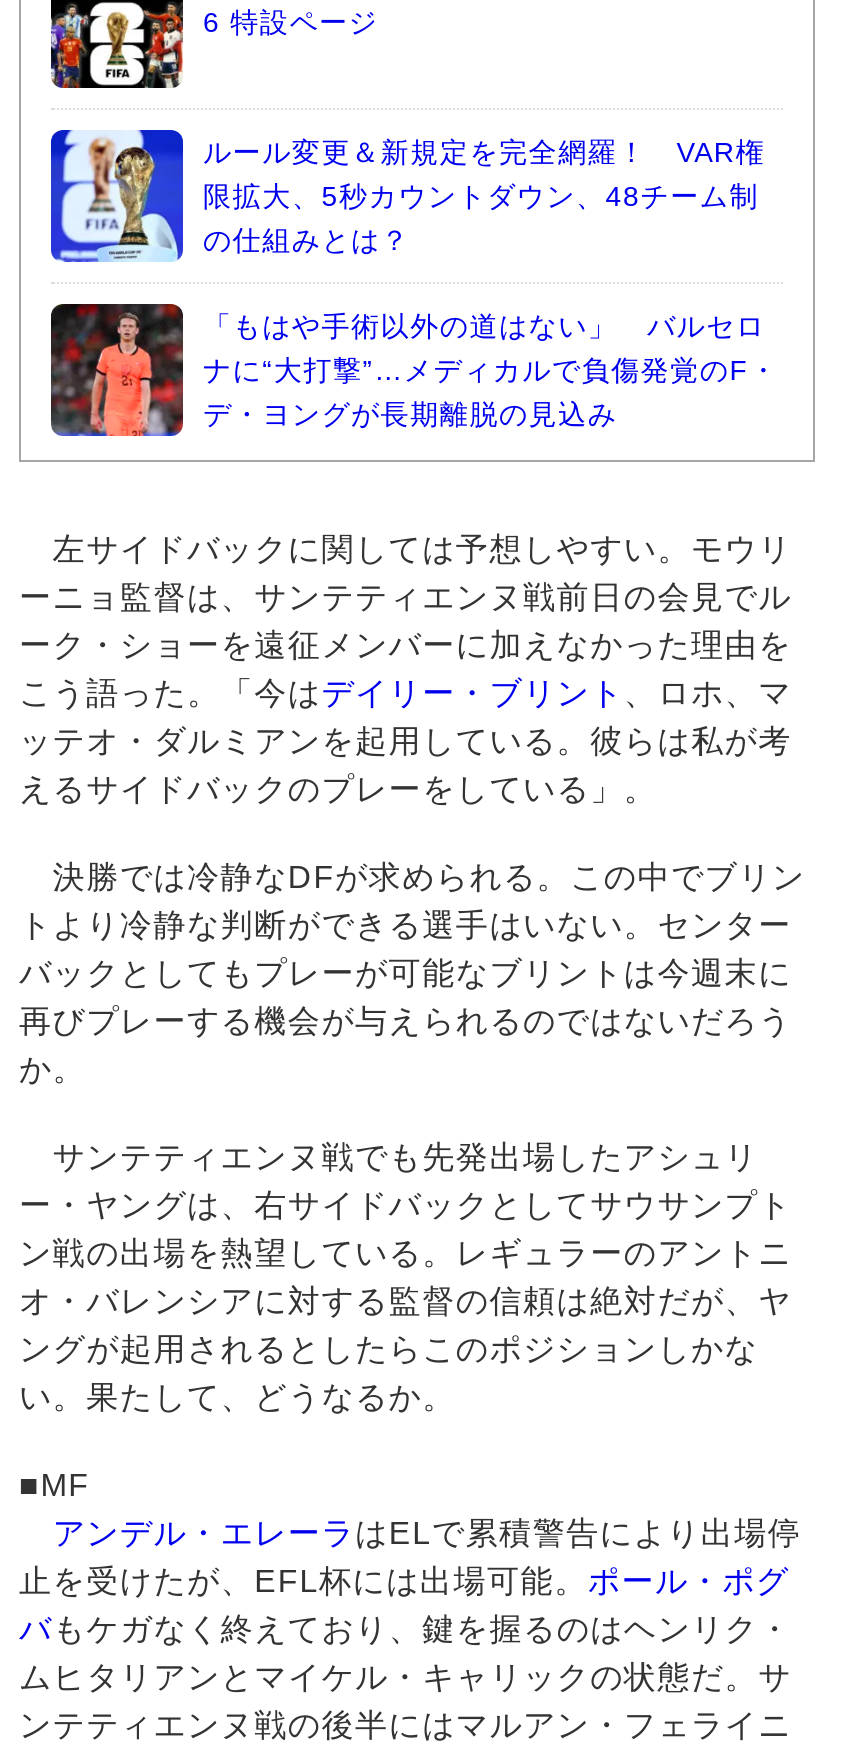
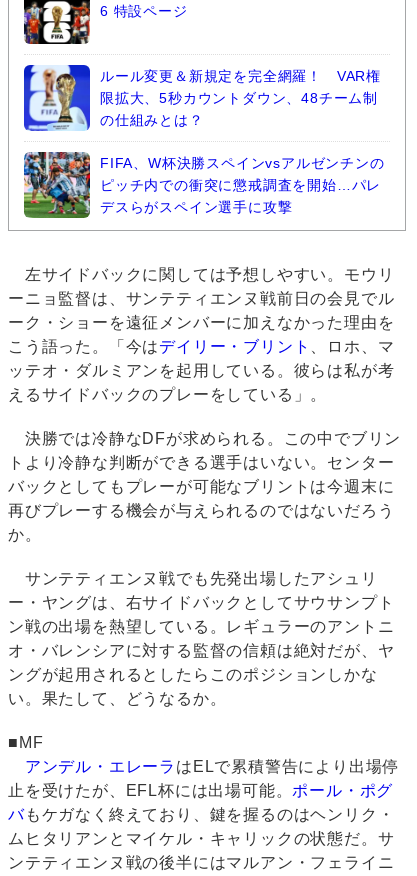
[49,302,779,438] [image] | 「もはや手術以外の道はない」 バルセロ | ナに“大打撃”…メディカルで負傷発覚のF・ | デ・ヨングが長期離脱の見込み -> [23,151,385,219] [image] | FIFA、W杯決勝スペインvsアルゼンチンの | ピッチ内での衝突に懲戒調査を開始…パレ | デスらがスペイン選手に攻撃

